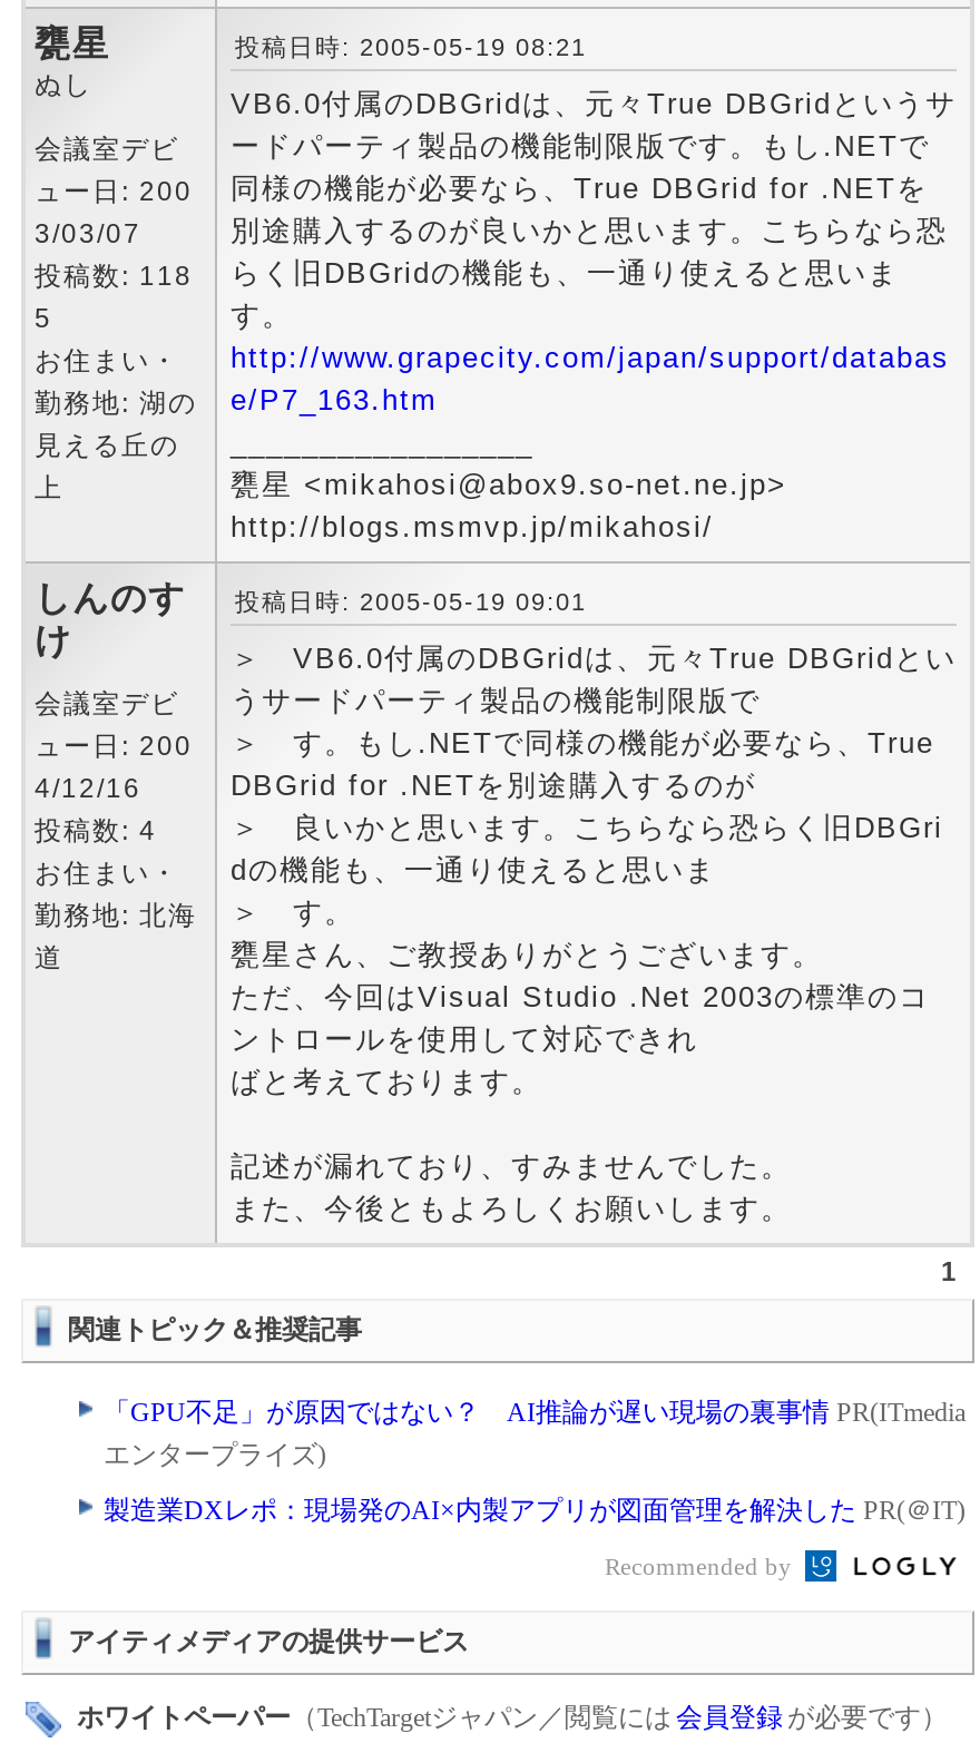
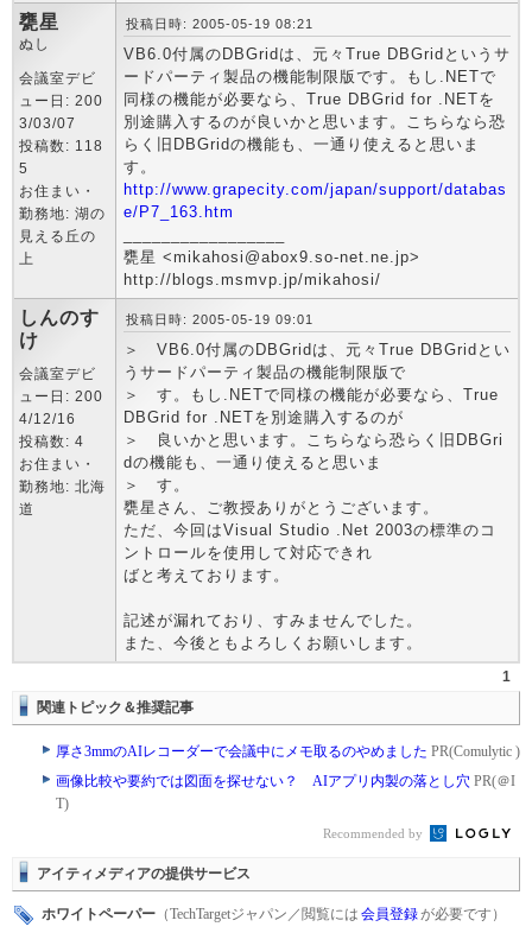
[104,1397,966,1470] 「GPU不足」が原因ではない？ AI推論が遅い現場の裏事情PR(ITmedia | エンタープライズ) -> [56,743,520,760] 厚さ3mmのAIレコーダーで会議中にメモ取るのやめましたPR(Comulytic )
[104,1495,966,1526] 製造業DXレポ：現場発のAI×内製アプリが図面管理を解決したPR(＠IT) -> [56,773,515,812] 画像比較や要約では図面を探せない？ AIアプリ内製の落とし穴PR(＠I | T)

